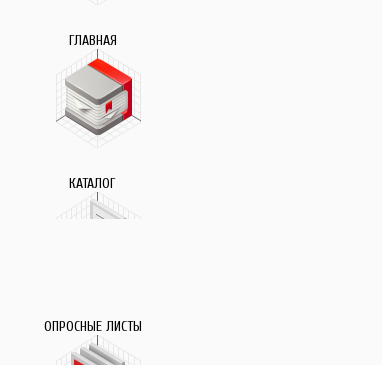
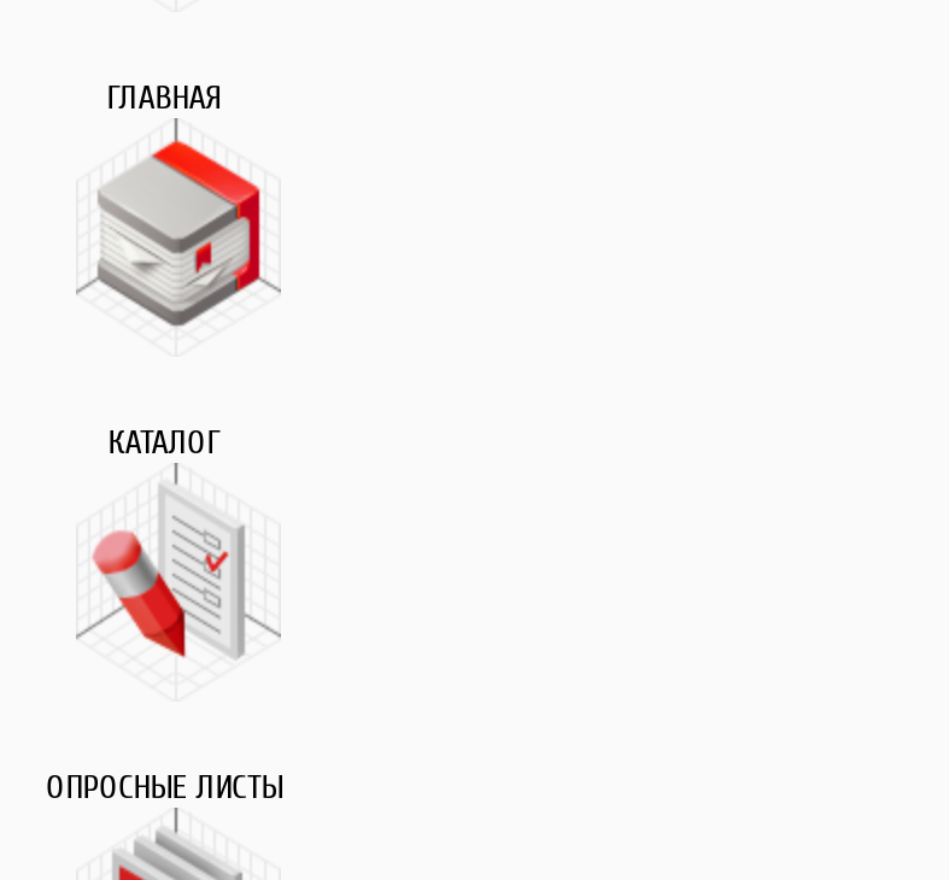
none -> [76,526,281,661] [image]

